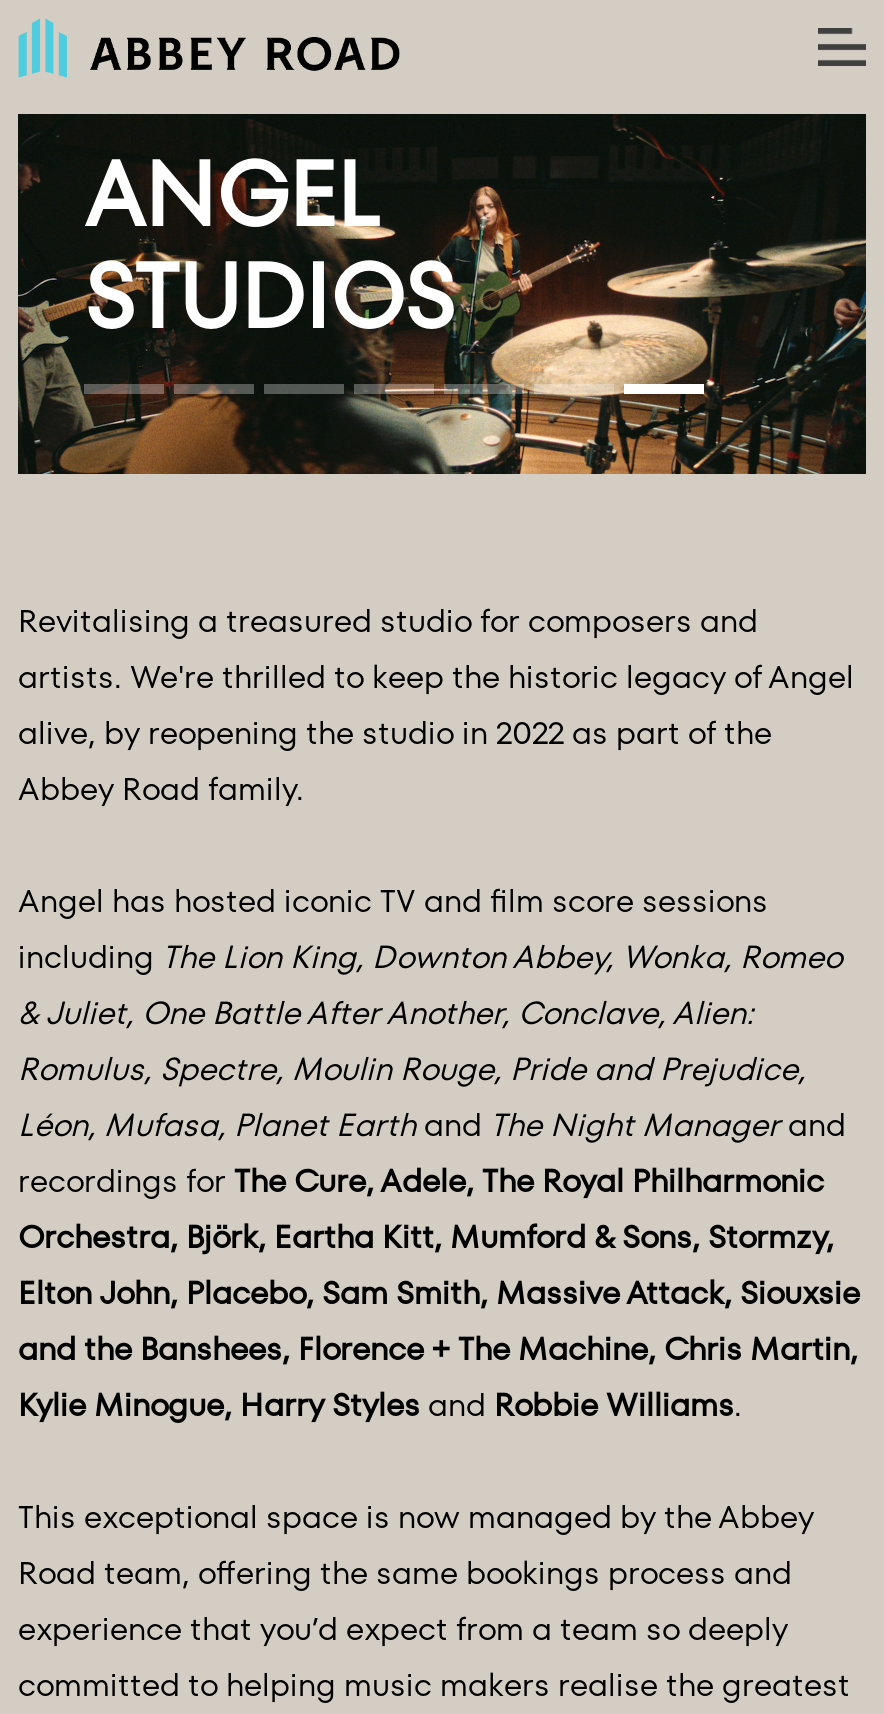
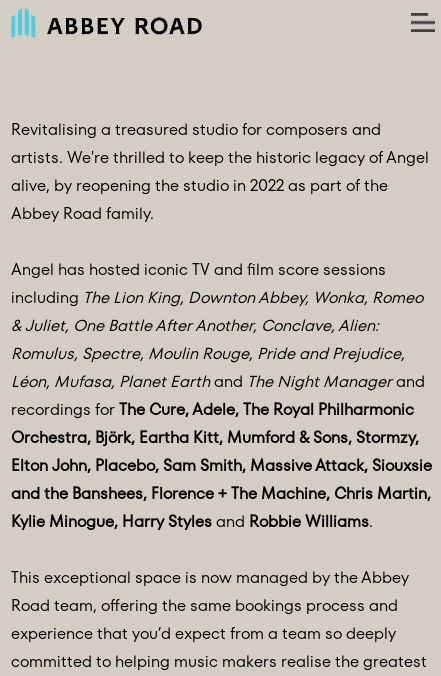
[84,132,378,258] ANGEL -> none

